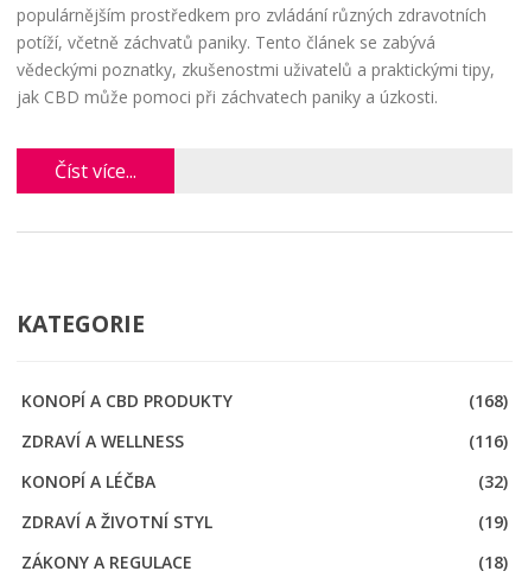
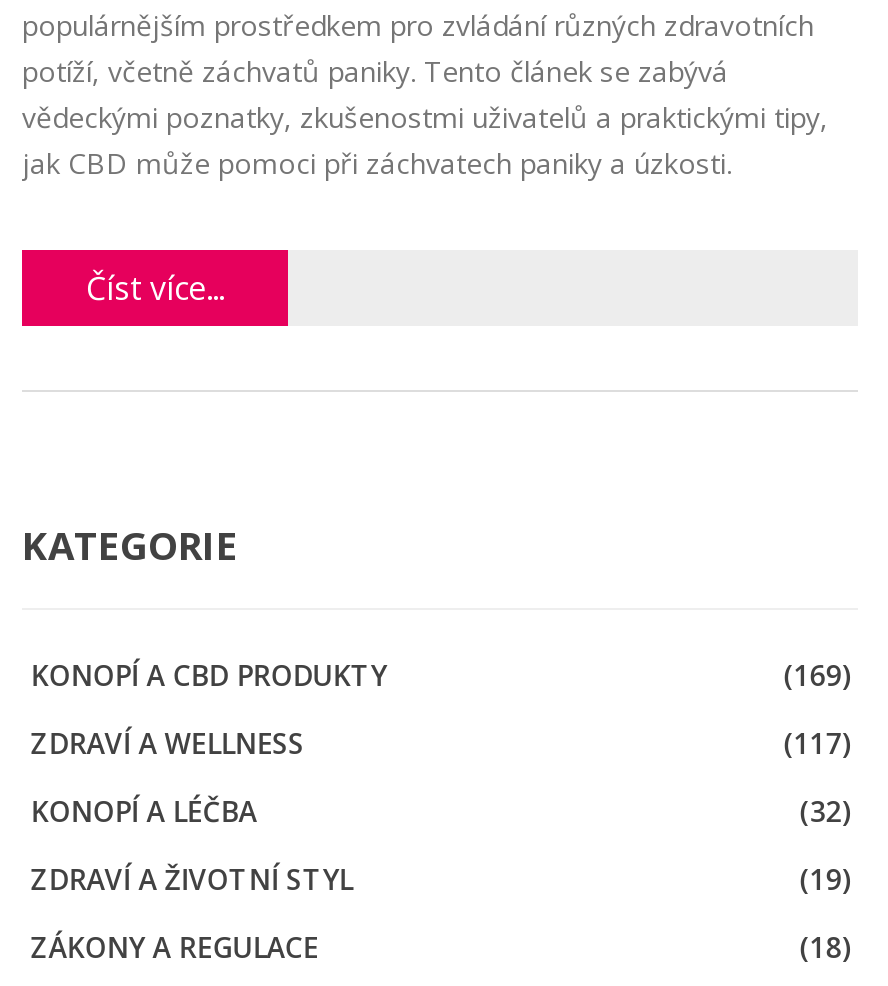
[468,389,508,412] (168) -> [784,656,850,694] (169)
[468,430,508,452] (116) -> [784,724,850,762] (117)

